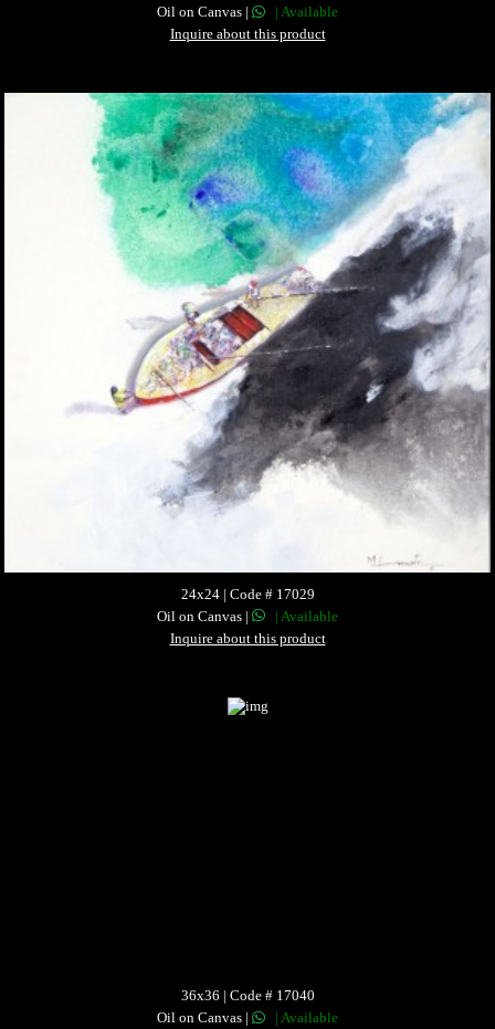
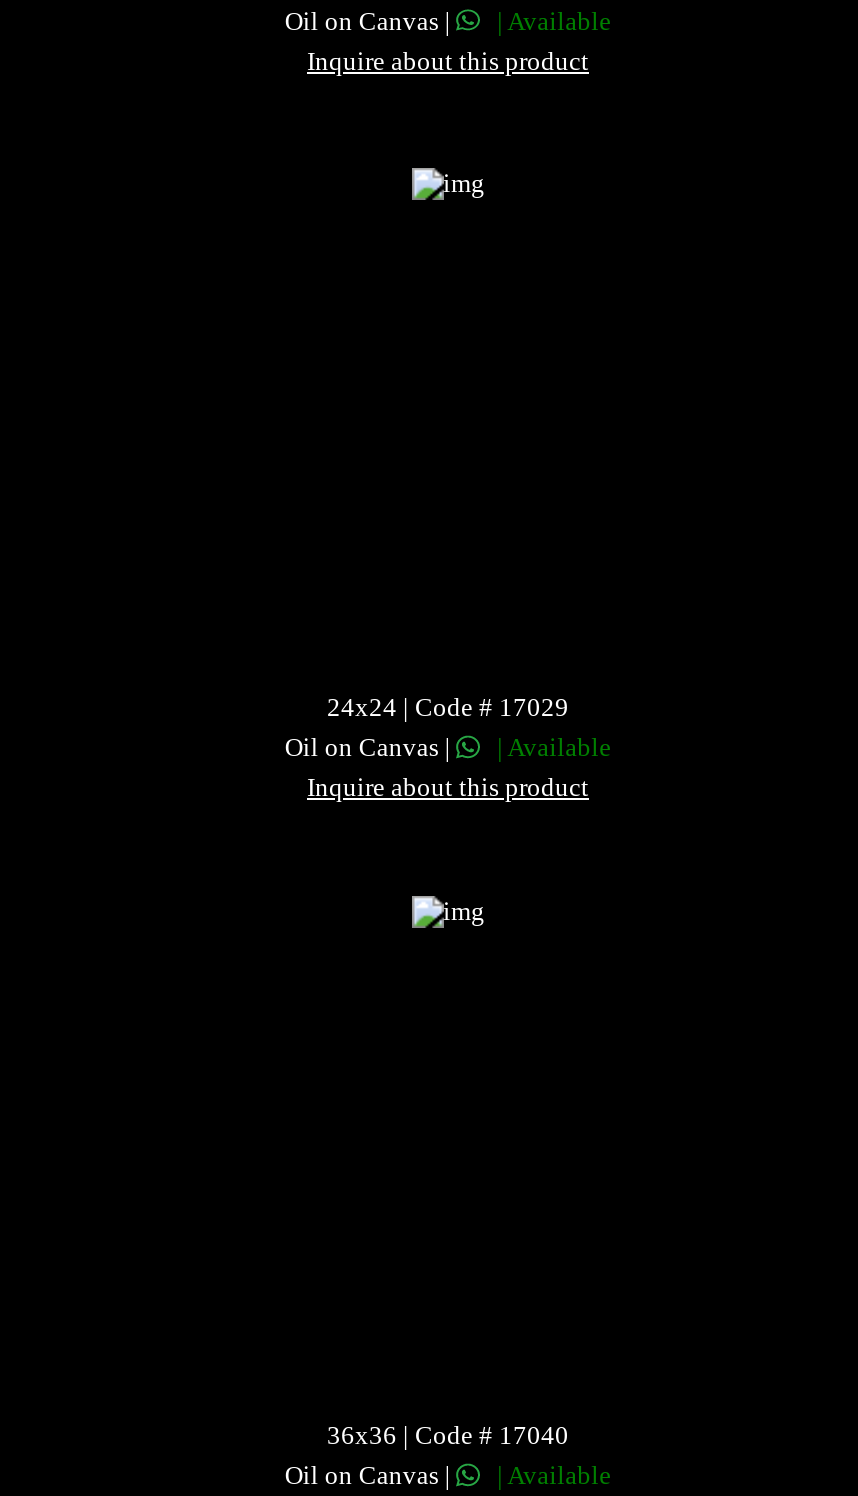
[3,92,492,574] [image] -> none

